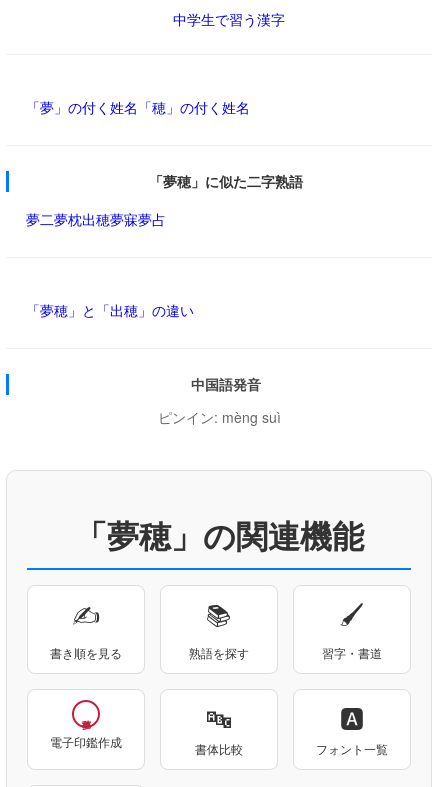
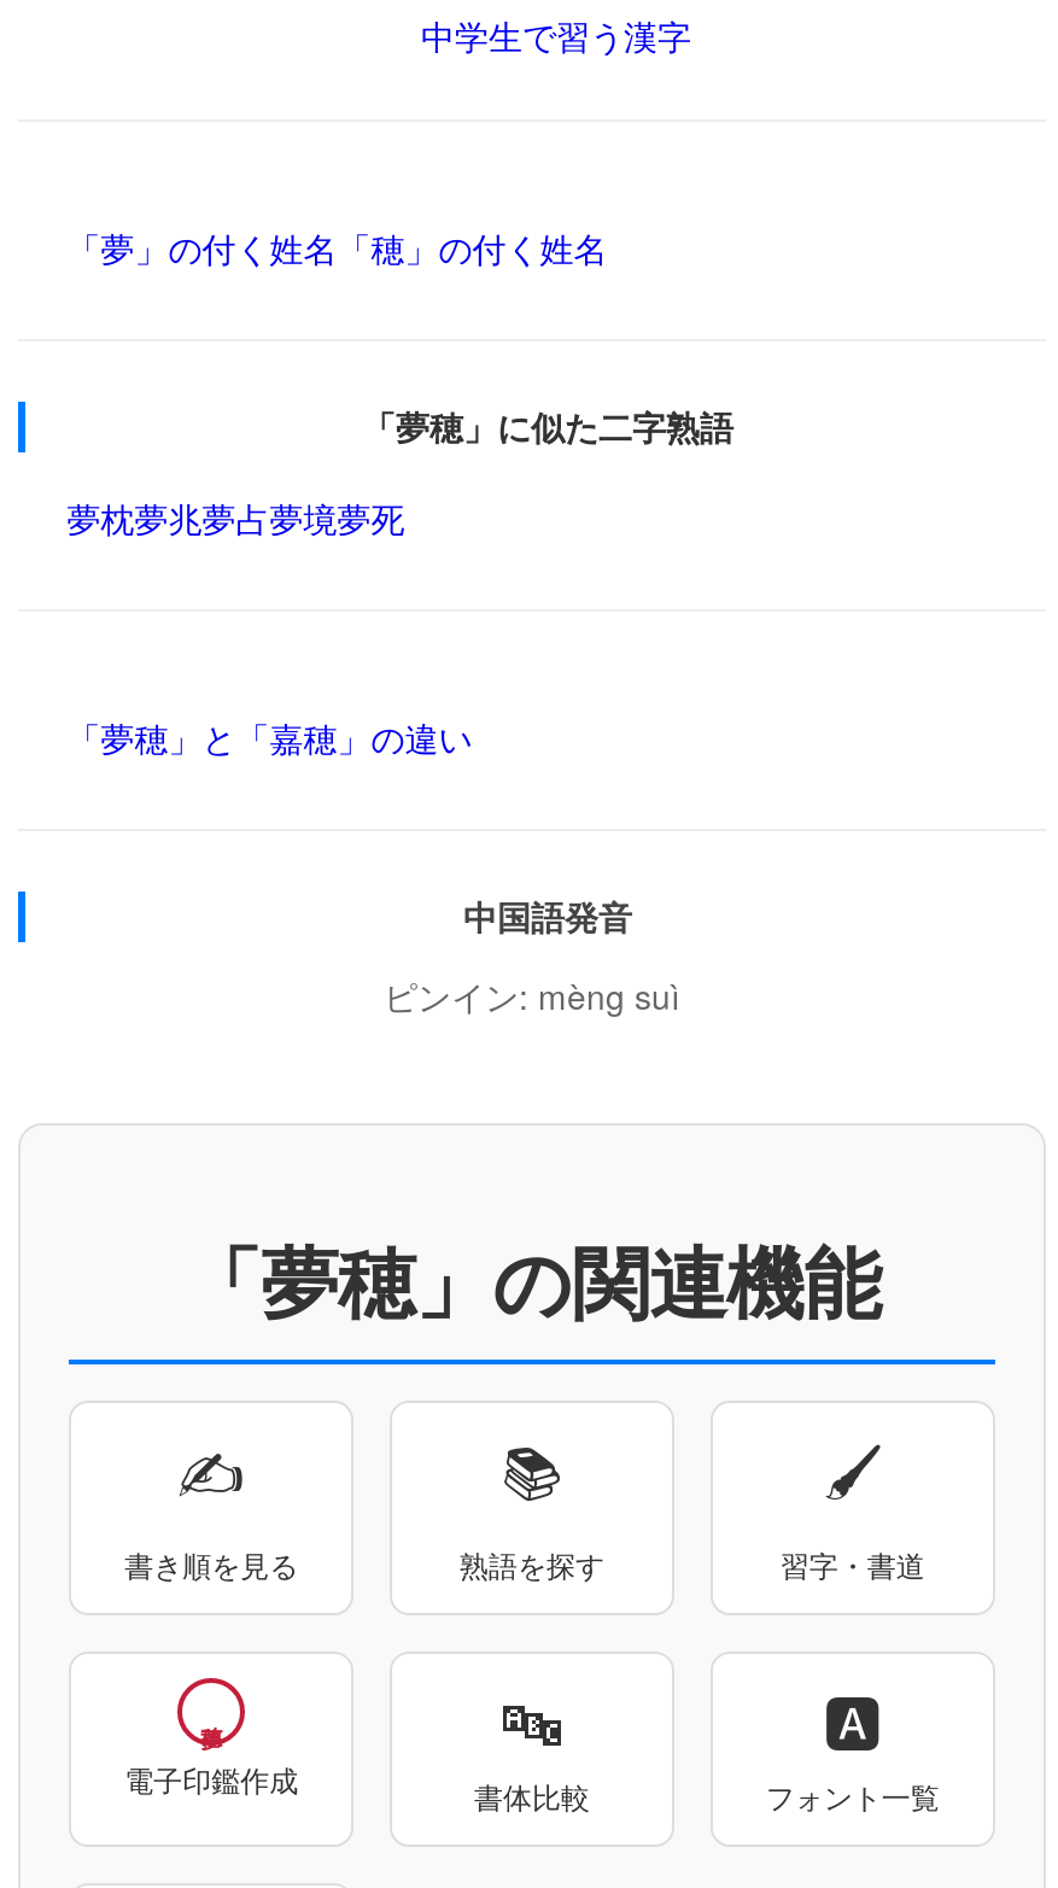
[26,209,166,229] 夢二夢枕出穂夢寐夢占 -> [67,494,405,543] 夢枕夢兆夢占夢境夢死
[26,300,194,320] 「夢穂」と「出穂」の違い -> [67,714,472,762] 「夢穂」と「嘉穂」の違い

